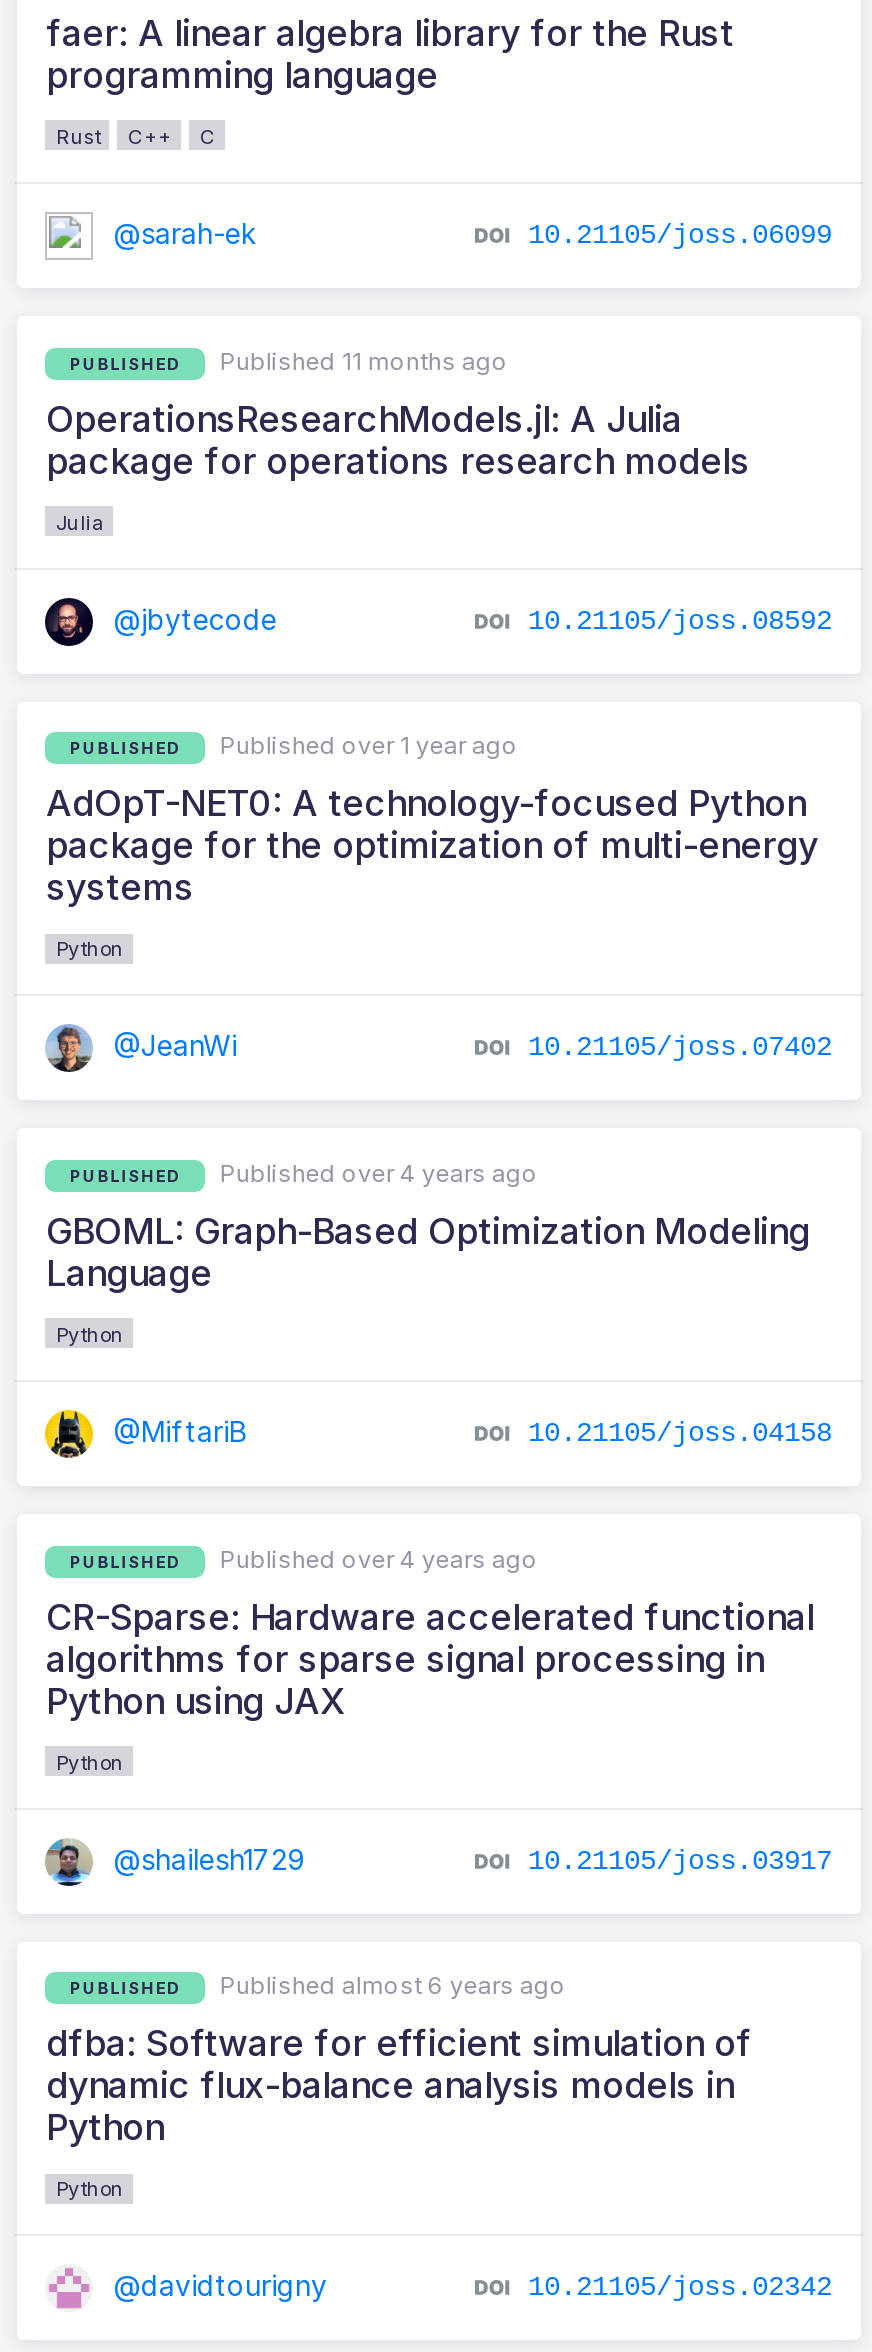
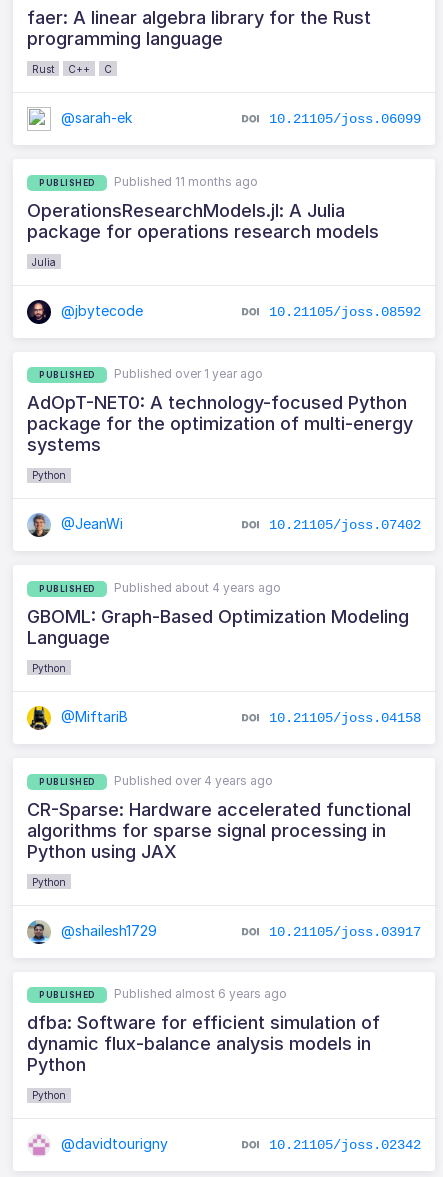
[220,1158,538,1188] Published over 4 years ago -> [114,580,281,595] Published about 4 years ago

